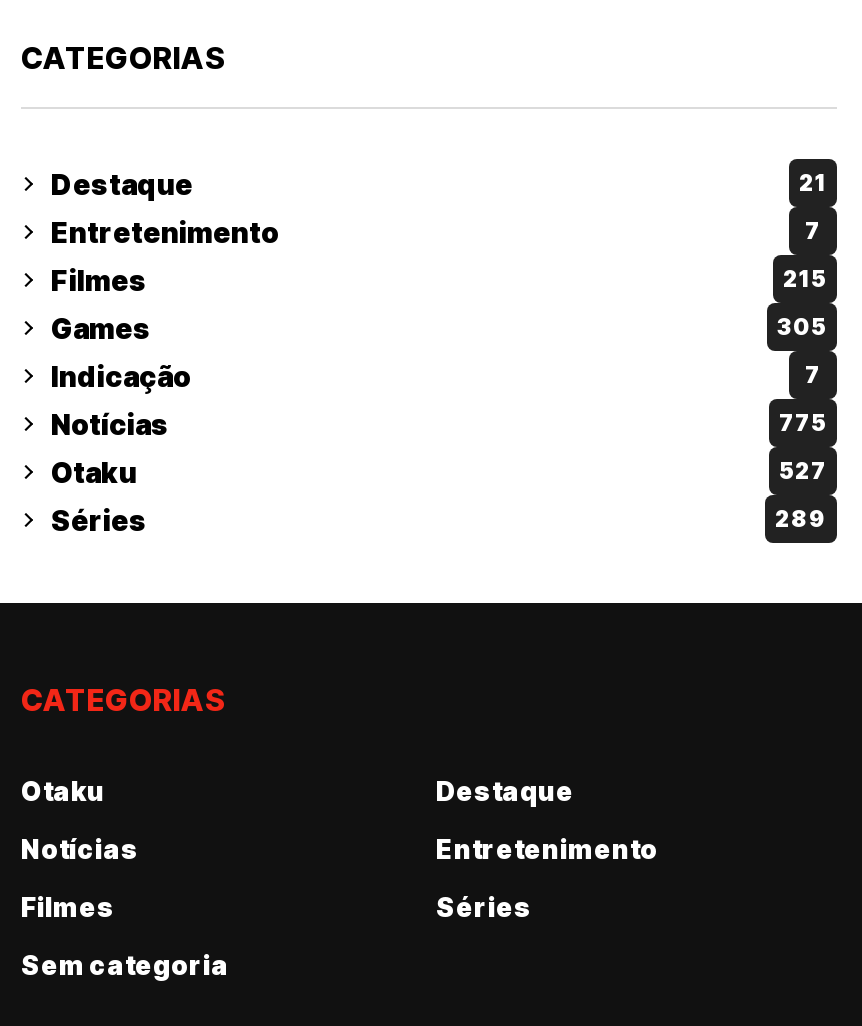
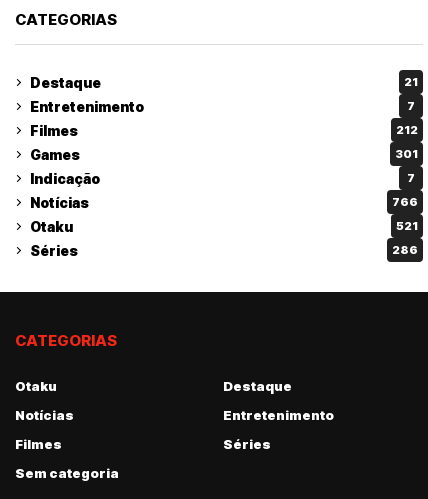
[783,266,827,294] 215 -> [396,123,418,137] 212
[777,314,827,342] 305 -> [395,147,418,161] 301
[779,410,827,438] 775 -> [392,195,418,209] 766
[779,458,827,486] 527 -> [396,219,418,233] 521
[775,506,827,534] 289 -> [392,243,418,257] 286

